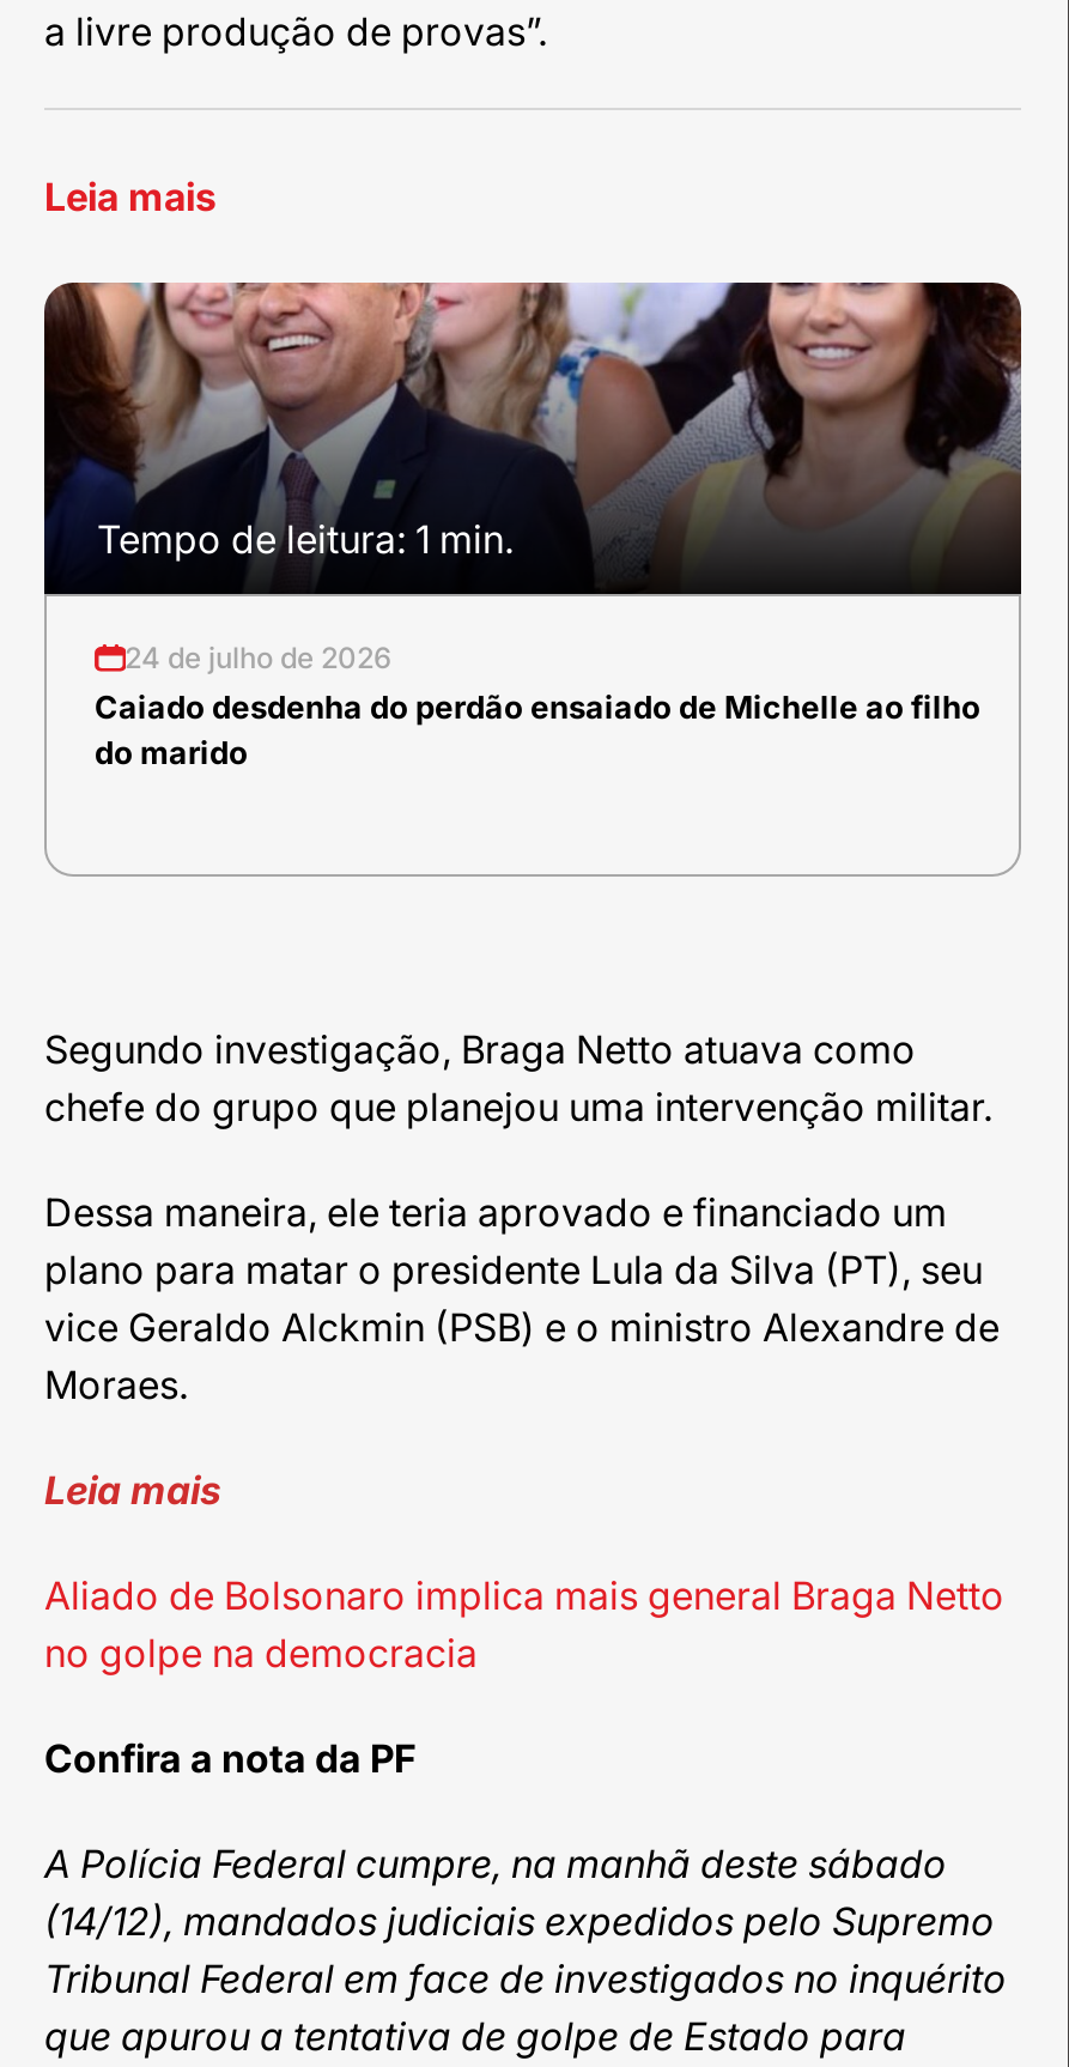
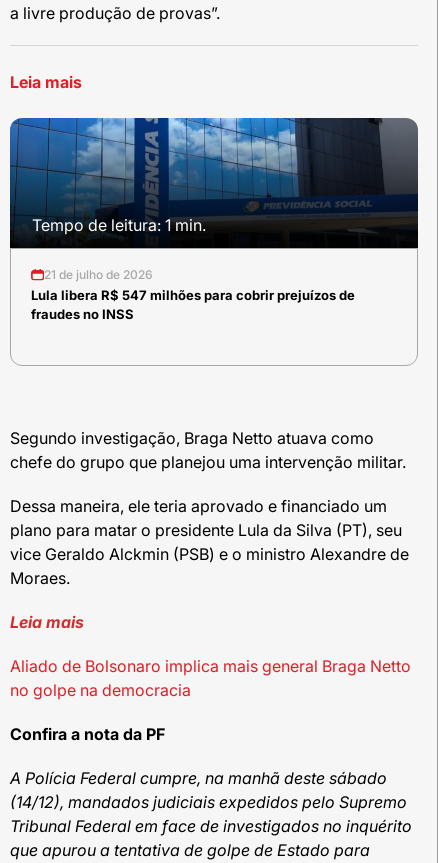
[42,280,1021,771] [image] | 24 de julho de 2026 | Caiado desdenha do perdão ensaiado de Michelle ao filho | do marido -> [9,117,418,322] [image] | 21 de julho de 2026 | Lula libera R$ 547 milhões para cobrir prejuízos de | fraudes no INSS

